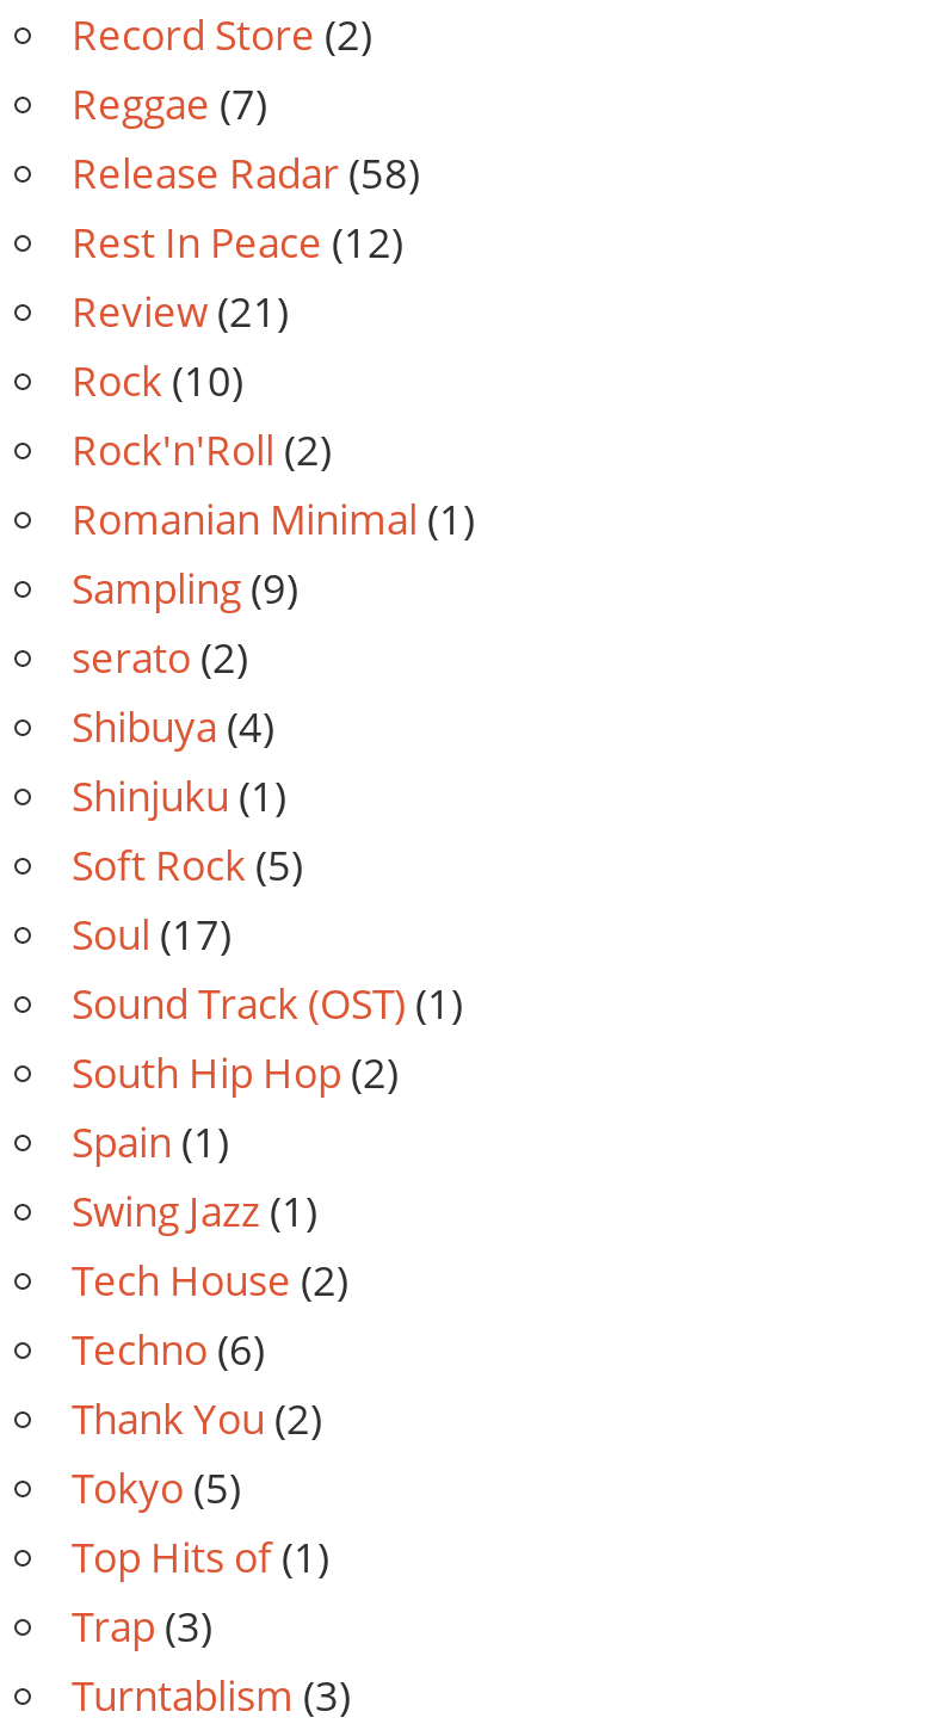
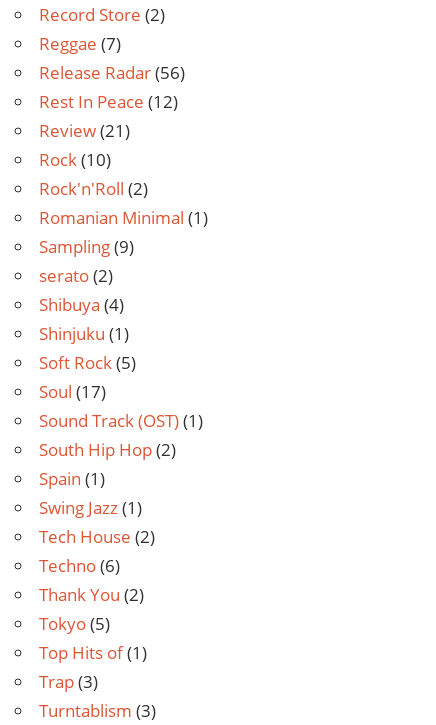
[72,145,420,200] Release Radar (58) -> [38,61,184,84] Release Radar (56)

